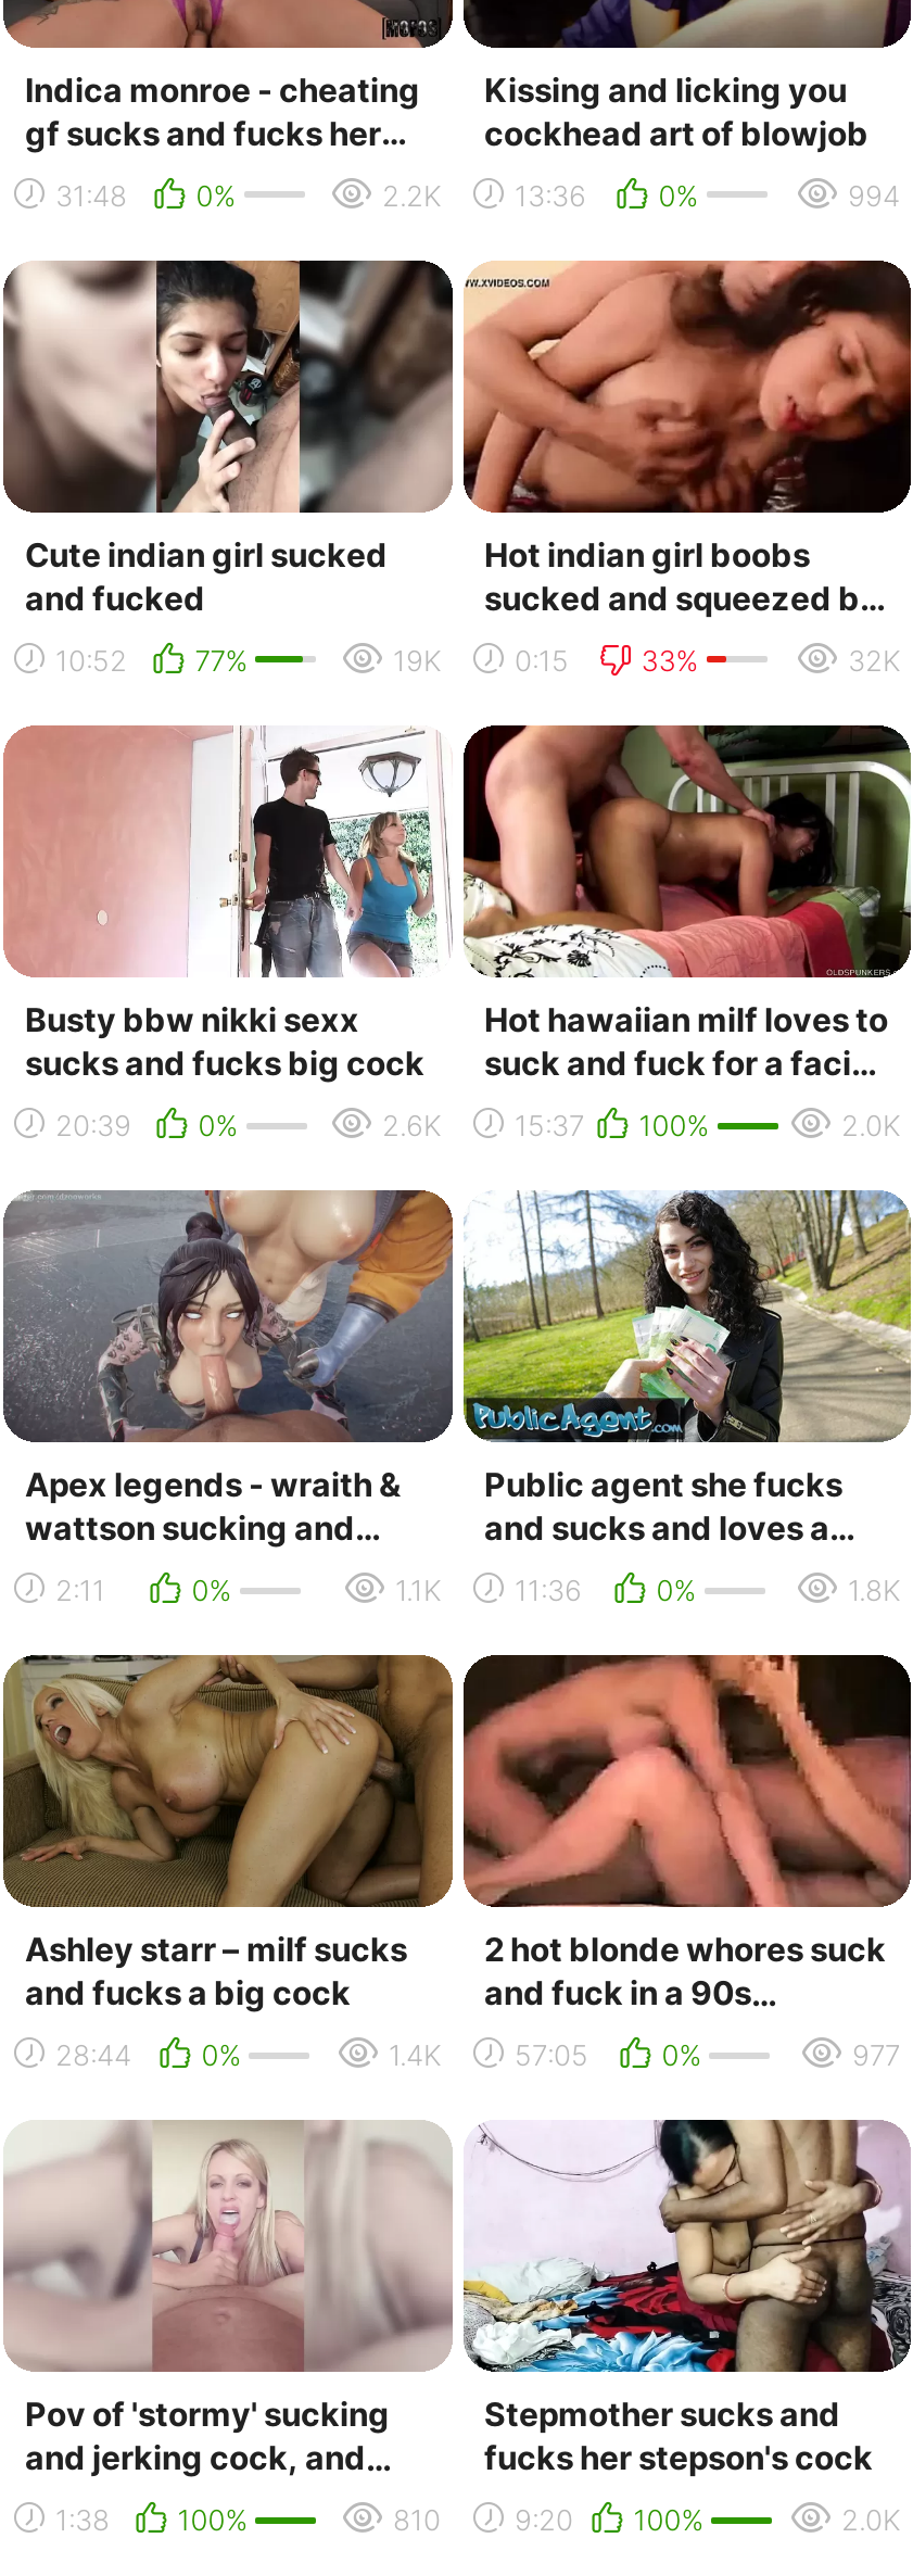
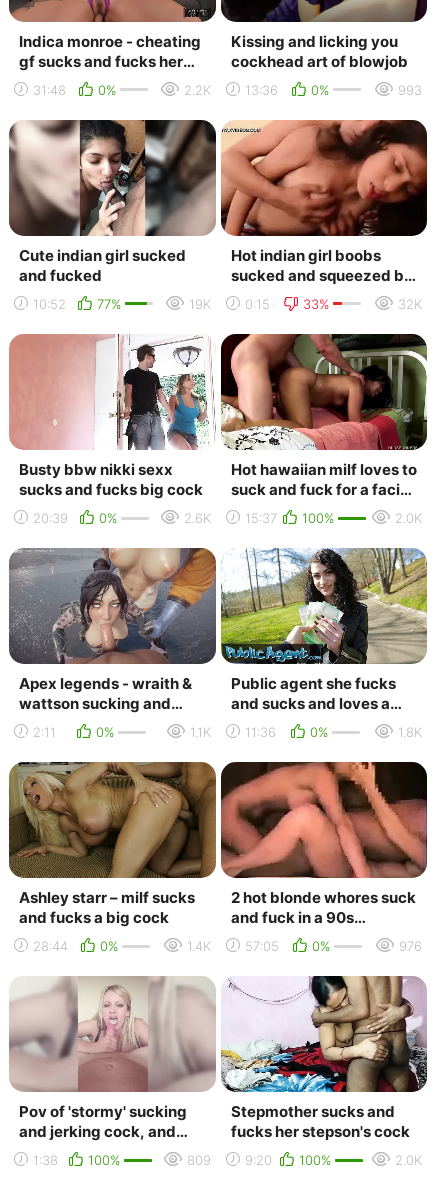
[848,177,900,212] 994 -> [398,82,422,98] 993
[852,2038,900,2073] 977 -> [399,938,422,954] 976
[393,2503,441,2538] 810 -> [186,1152,210,1168] 809

